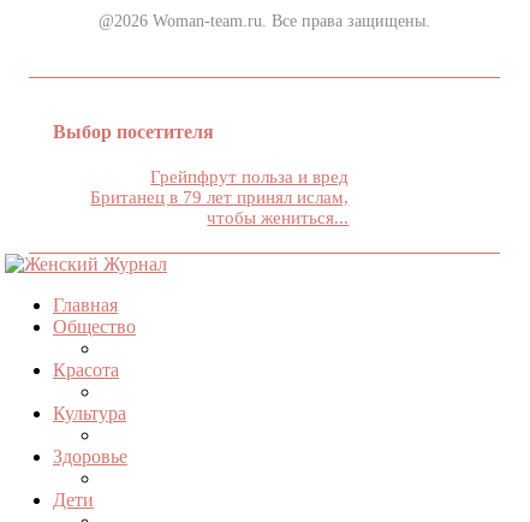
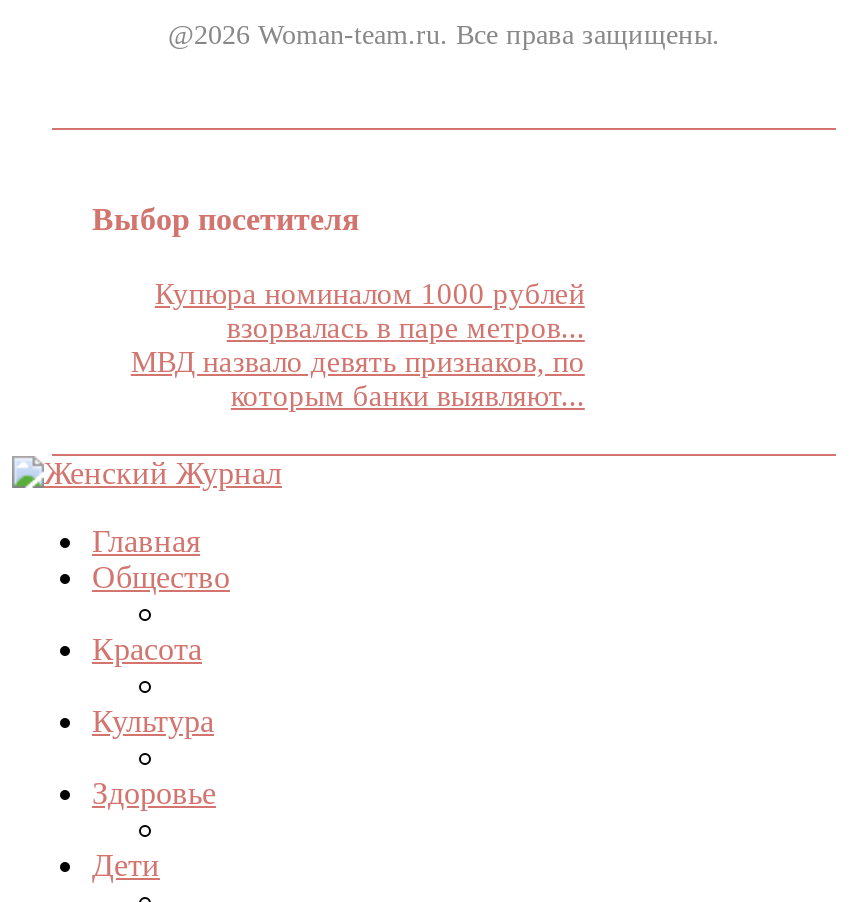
[91,167,349,227] Грейпфрут польза и вред | Британец в 79 лет принял ислам, | чтобы жениться... -> [131,278,585,412] Купюра номиналом 1000 рублей | взорвалась в паре метров... | МВД назвало девять признаков, по | которым банки выявляют...

